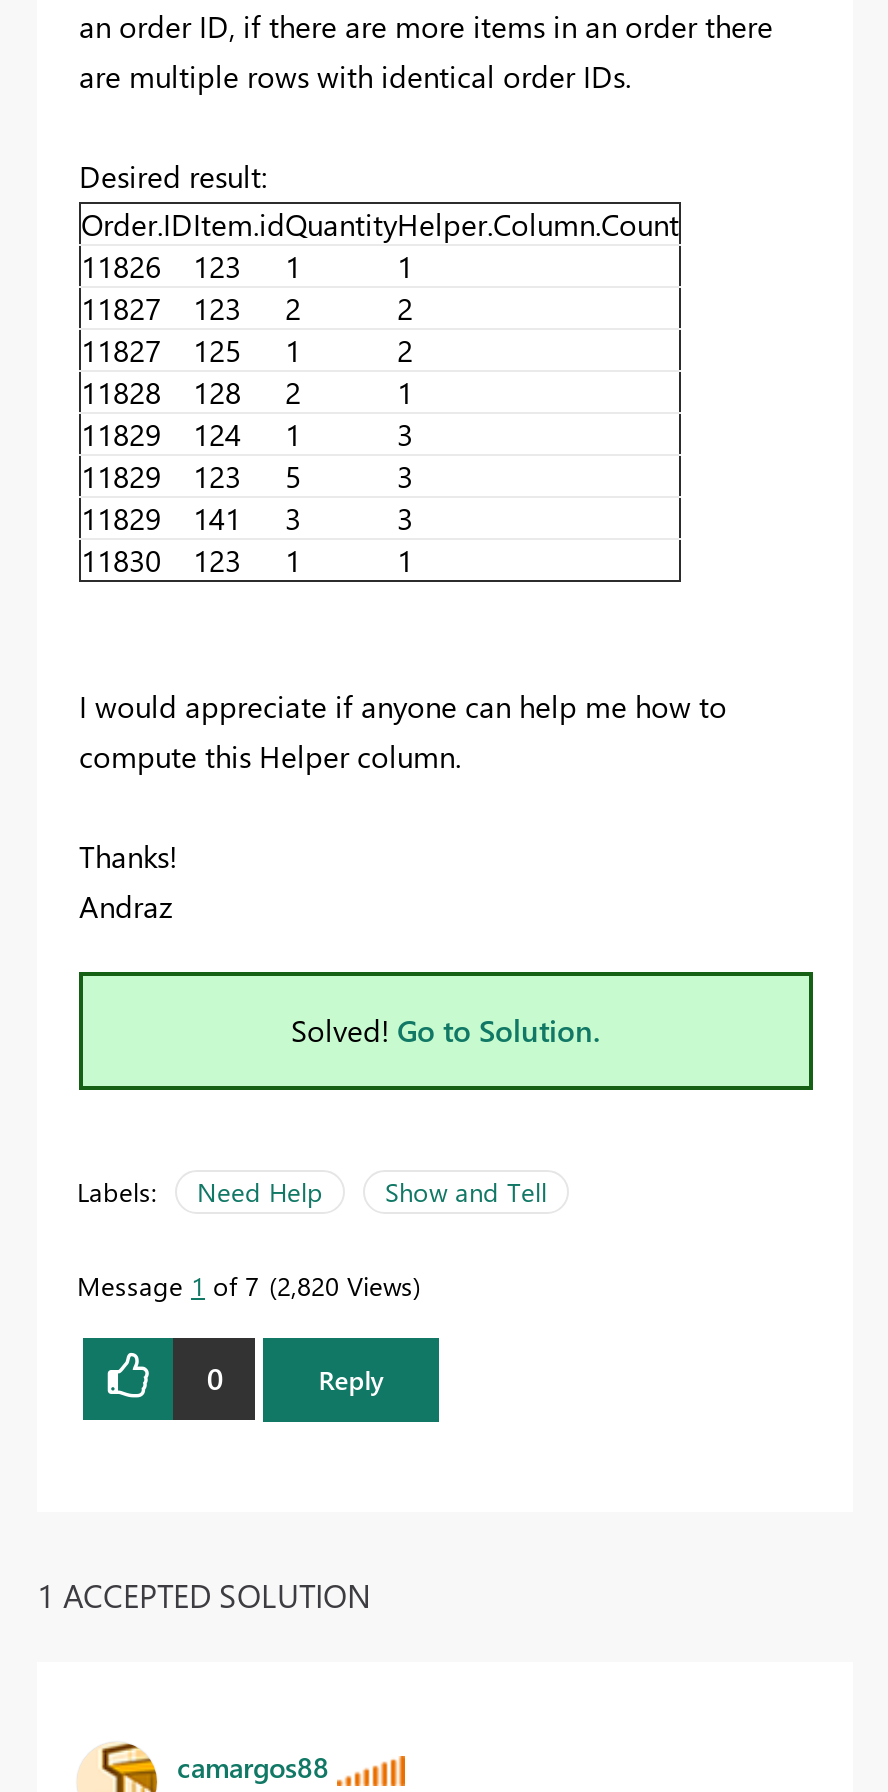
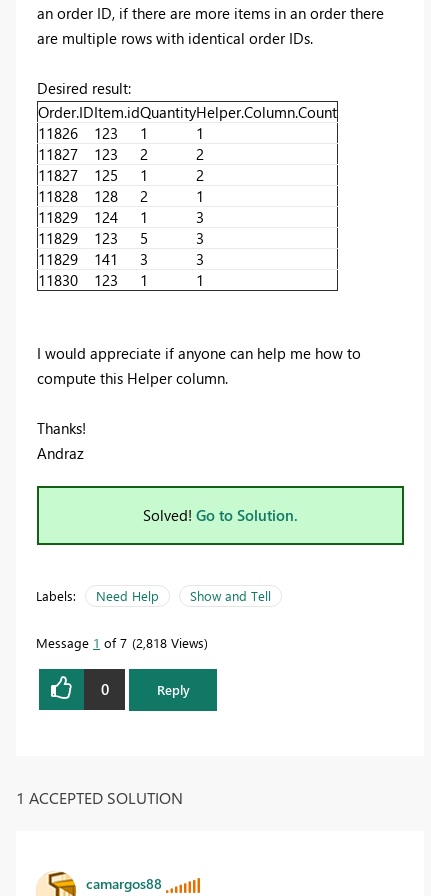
[77,1267,413,1301] Message 1 of 7 2,820 Views -> [36,634,204,651] Message 1 of 7 2,818 Views

